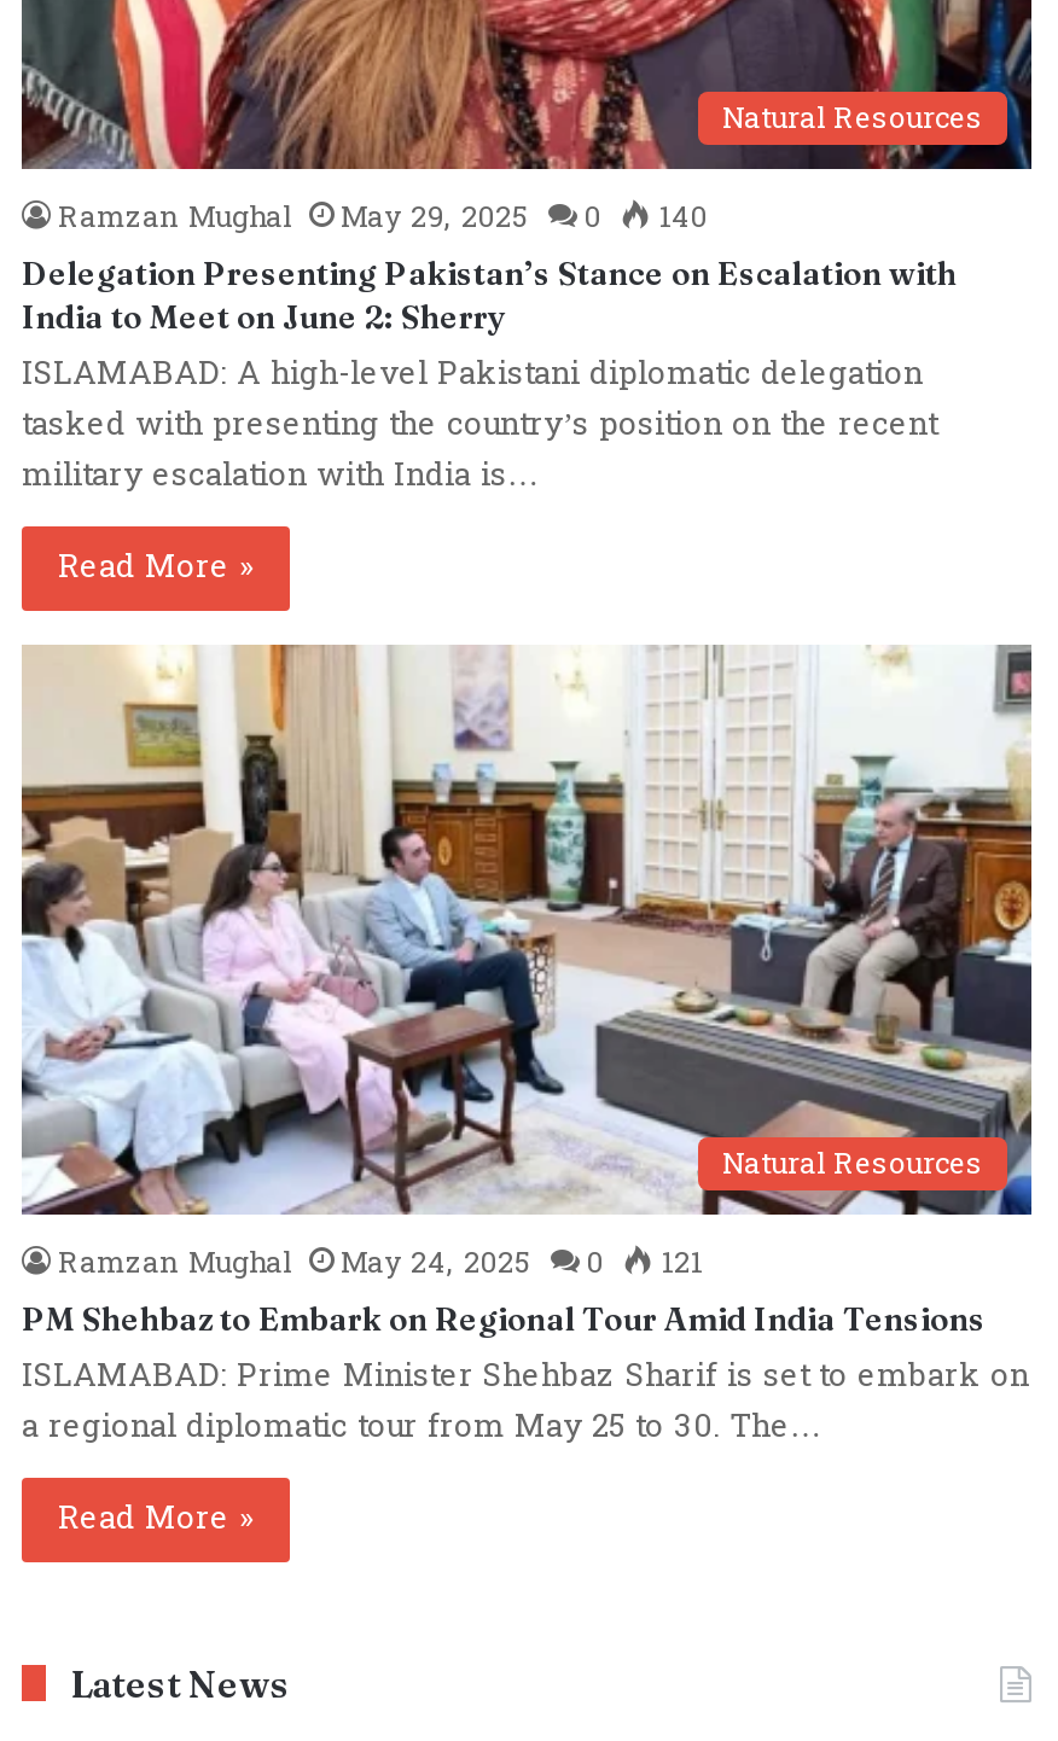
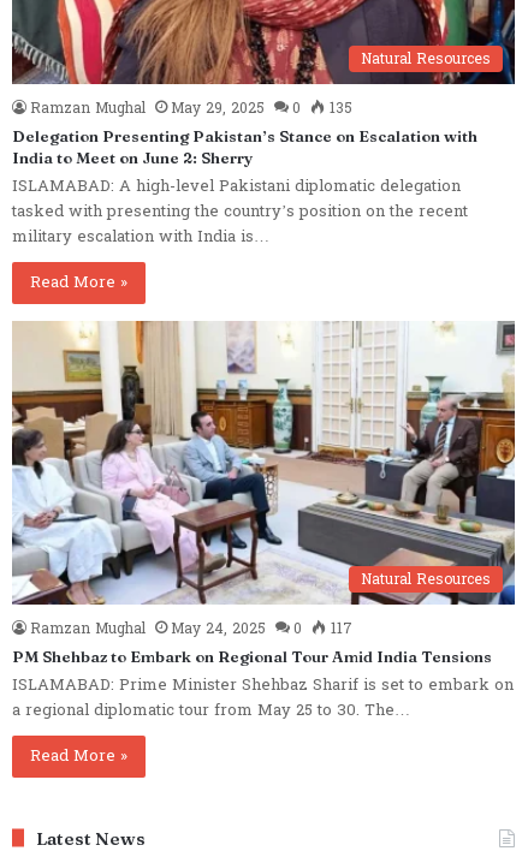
[58,190,708,243] Ramzan Mughal May 29, 2025 0 140 -> [30,95,352,121] Ramzan Mughal May 29, 2025 0 135
[58,1235,703,1288] Ramzan Mughal May 24, 2025 0 121 -> [30,615,352,641] Ramzan Mughal May 24, 2025 0 117

